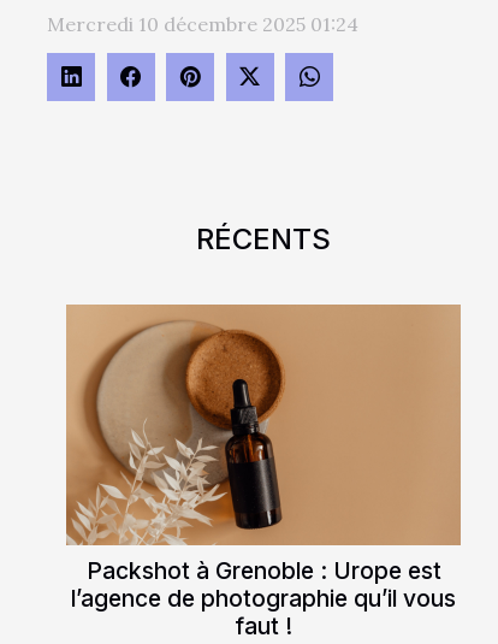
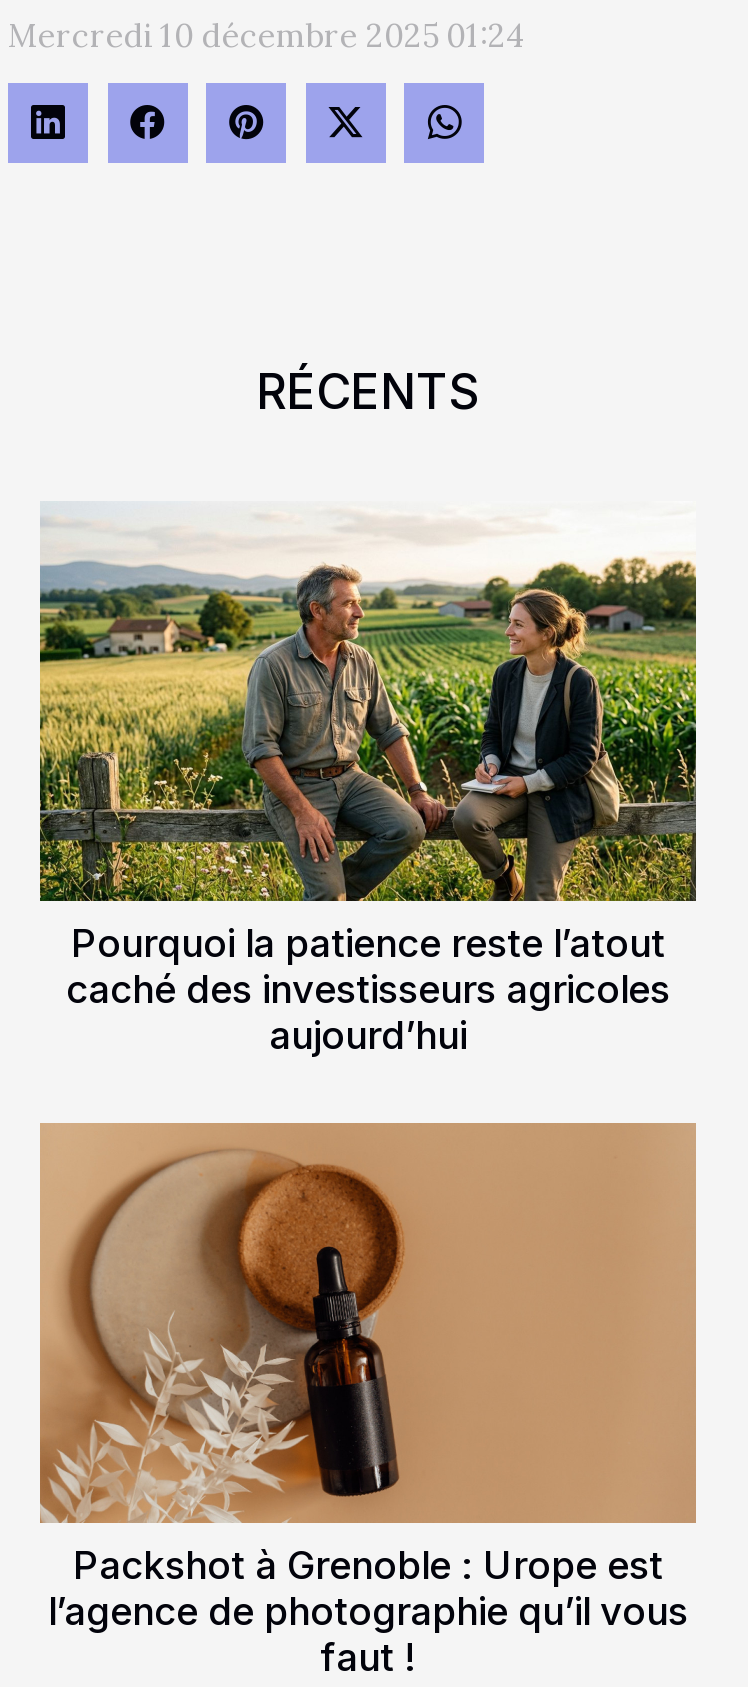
none -> [38,515,698,1059] [image] | Pourquoi la patience reste l’atout | caché des investisseurs agricoles | aujourd’hui

